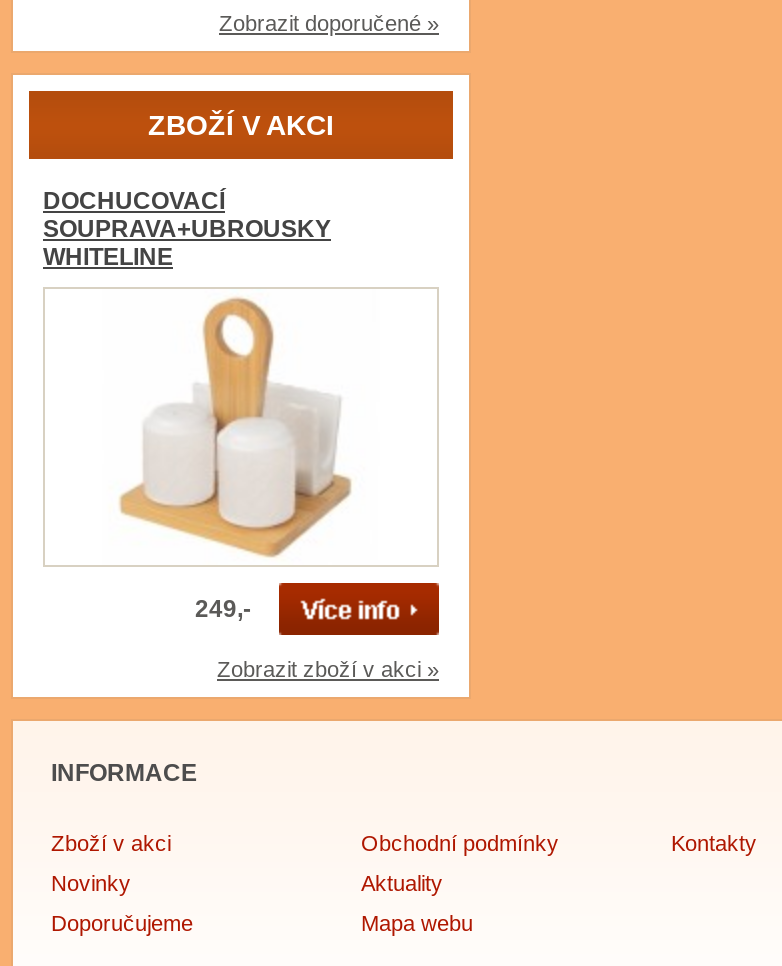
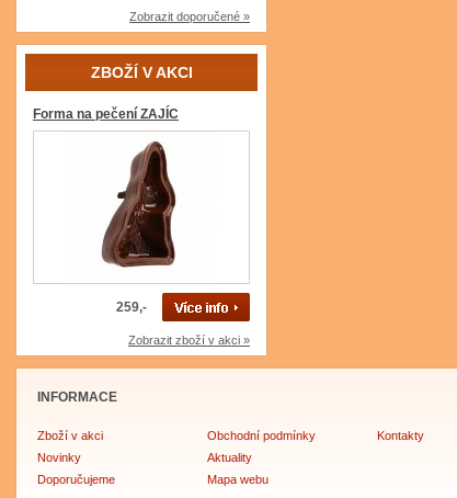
[43,187,331,271] DOCHUCOVACÍ | SOUPRAVA+UBROUSKY | WHITELINE -> [33,106,179,122] Forma na pečení ZAJÍC
[119,297,353,623] [image] | 249,- -> [89,146,194,315] [image] | 259,-

